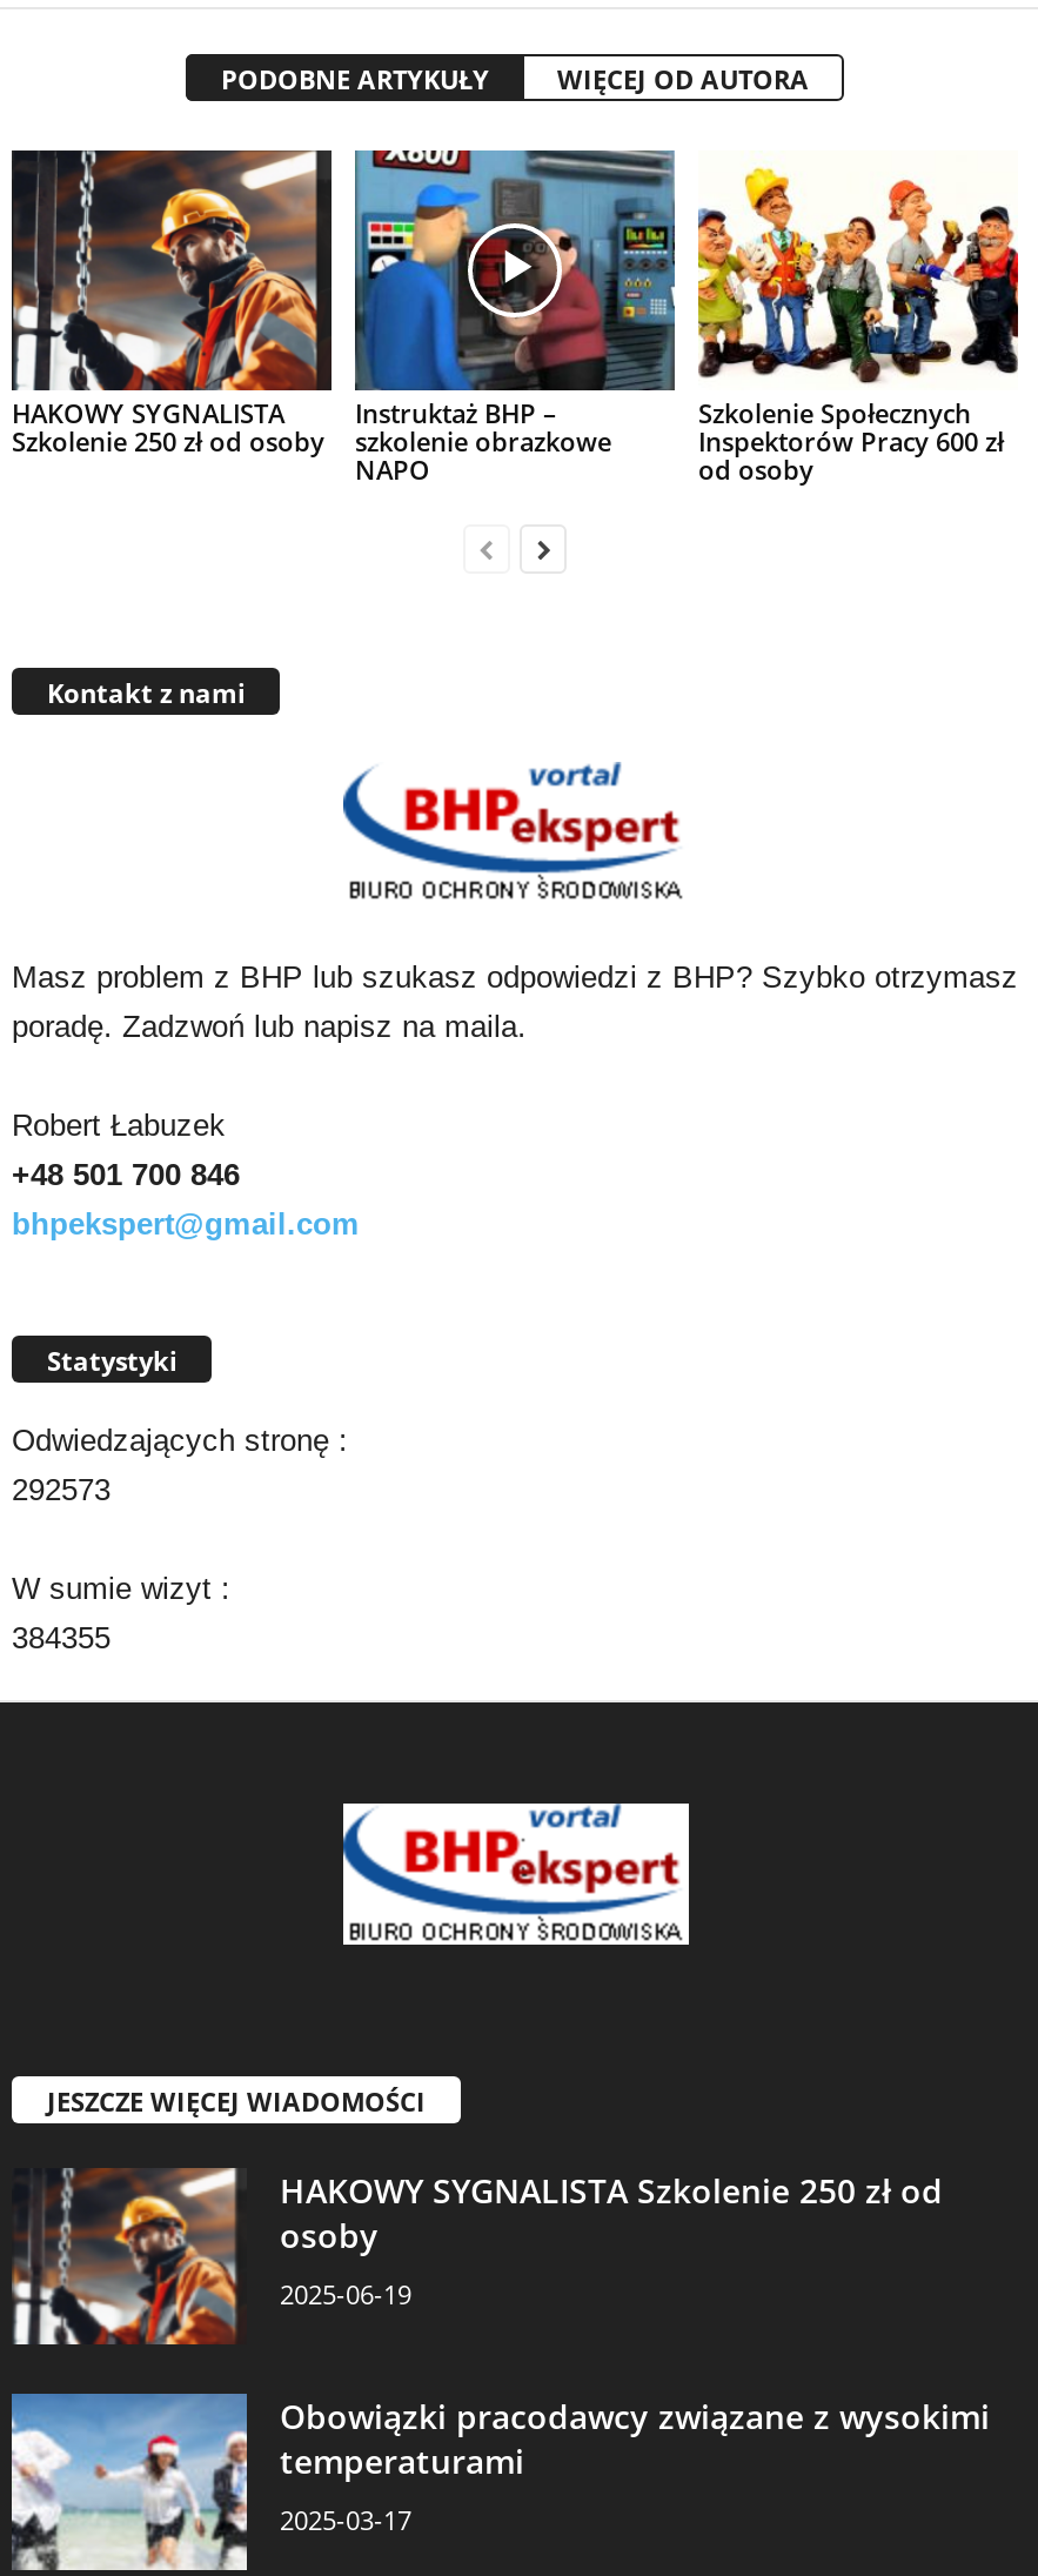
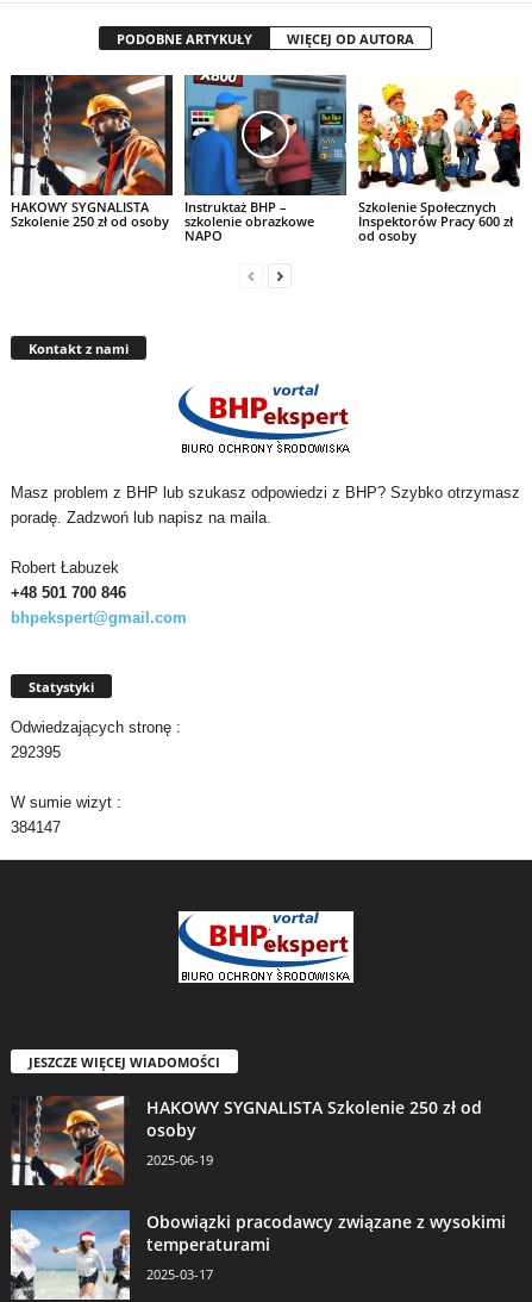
[12,1471,111,1506] 292573 -> [11,743,61,761] 292395
[12,1619,111,1654] 384355 -> [11,818,61,836] 384147

